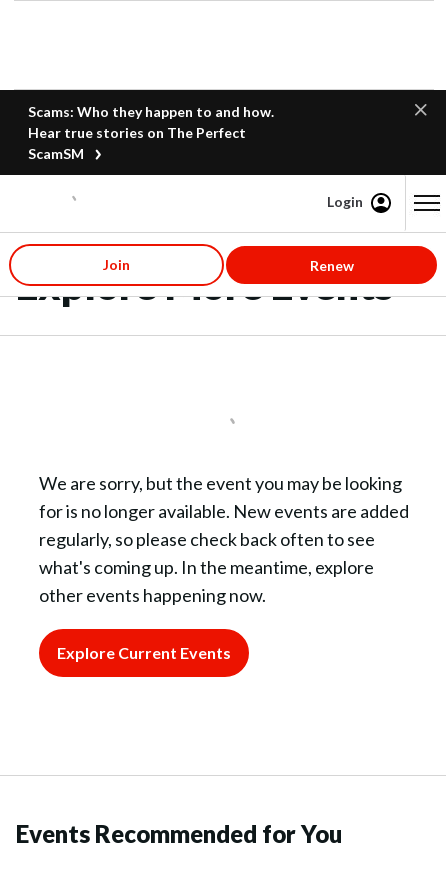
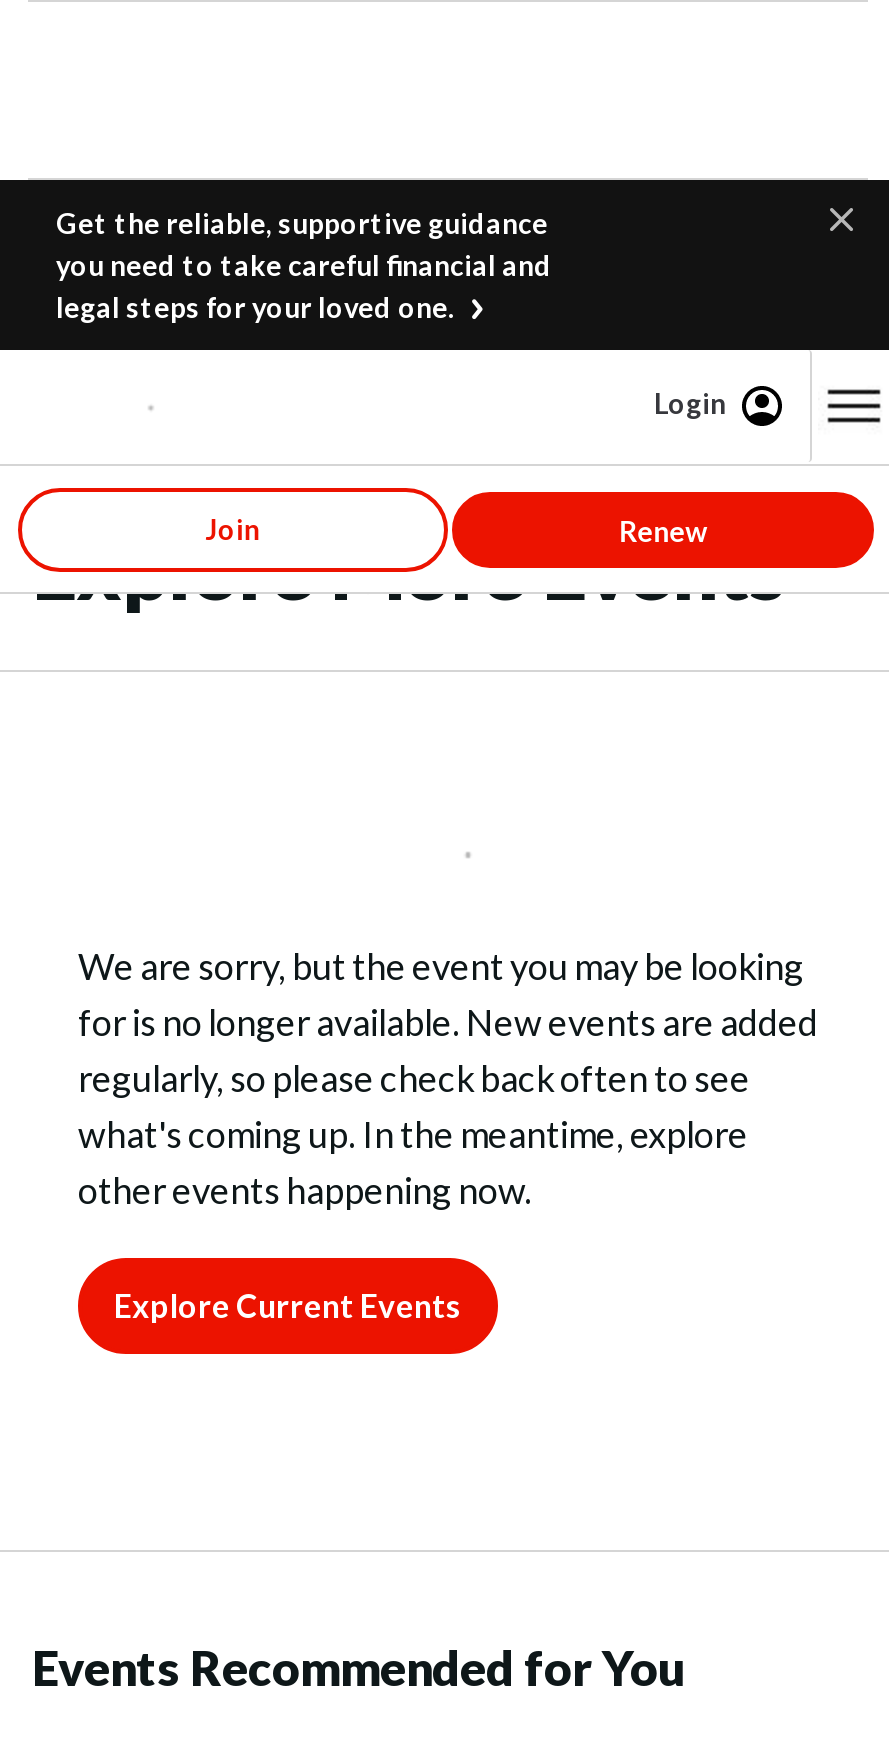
[28,103,274,162] Scams: Who they happen to and how. | Hear true stories on The Perfect | ScamSM -> [56,206,552,324] Get the reliable, supportive guidance | you need to take careful financial and | legal steps for your loved one.

